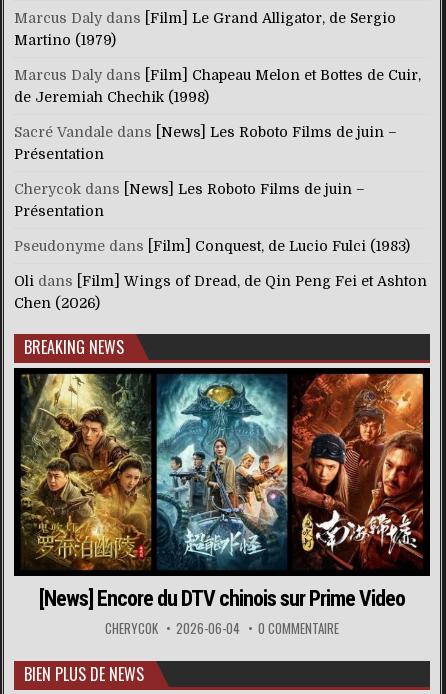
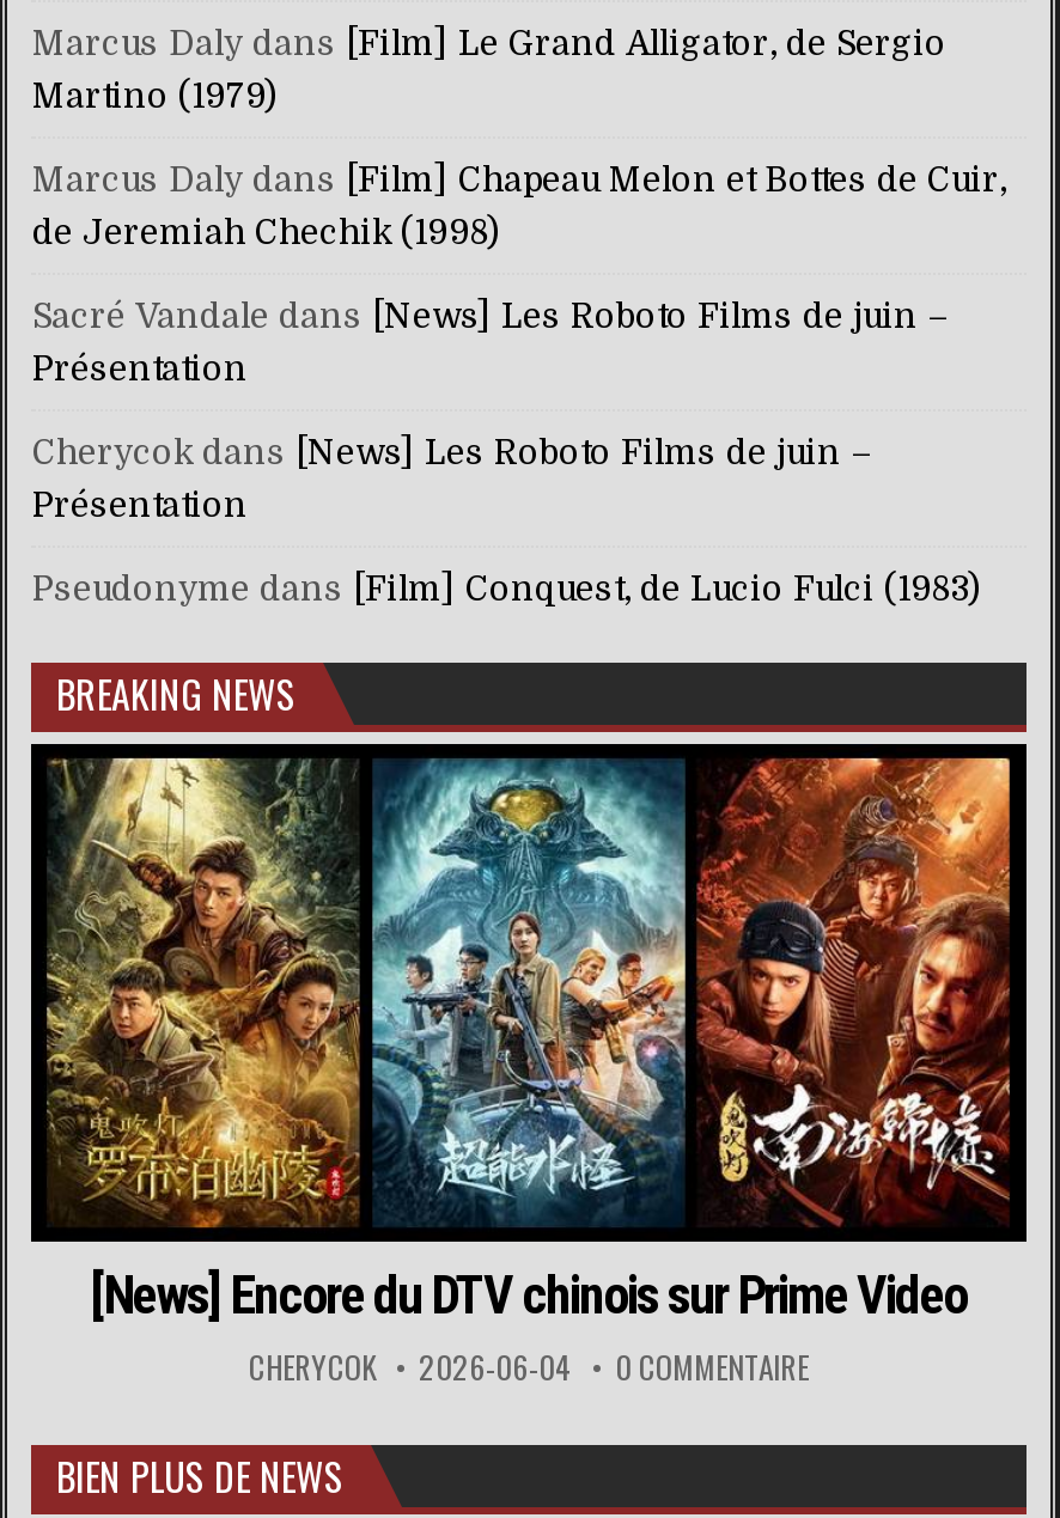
[14,273,427,311] Oli dans [Film] Wings of Dread, de Qin Peng Fei et Ashton | Chen (2026) -> none

